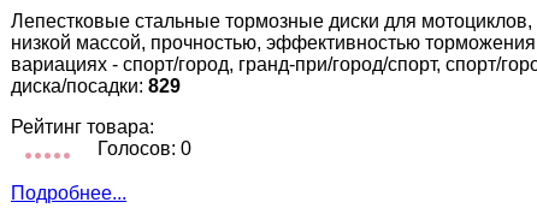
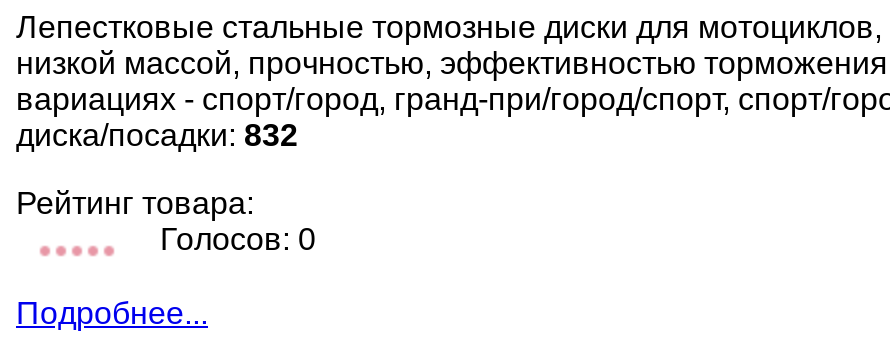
[11,76,181,96] диска/посадки: 829 -> [16,118,298,152] диска/посадки: 832

